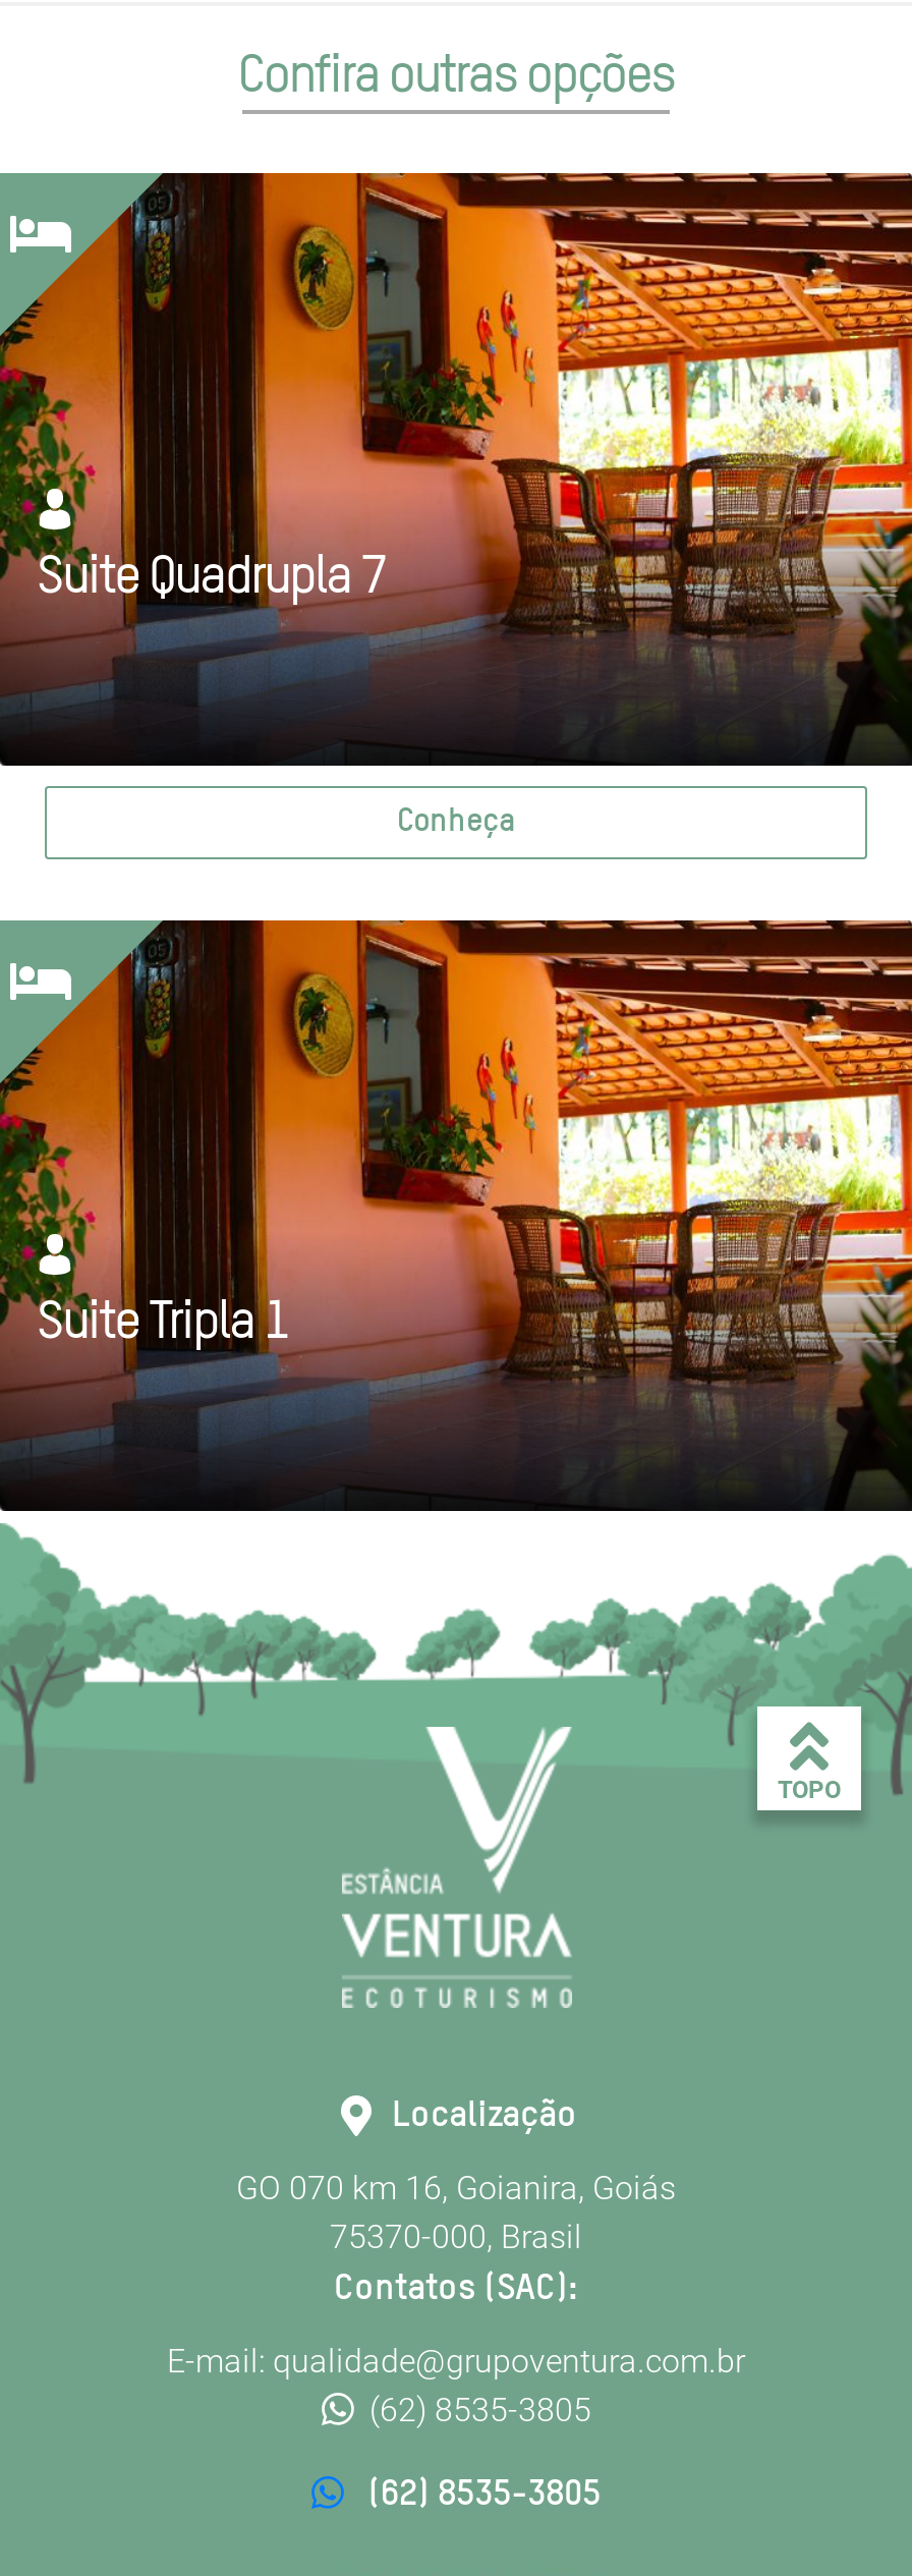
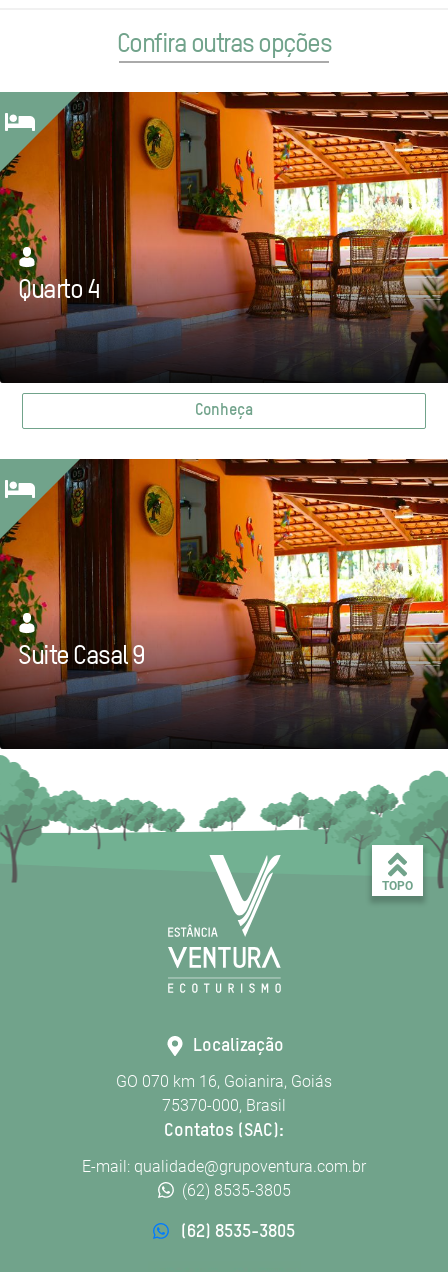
[37,551,386,604] Suite Quadrupla 7 -> [18,277,99,303] Quarto 4
[37,1297,289,1350] Suite Tripla 1 -> [18,644,144,670] Suite Casal 9

